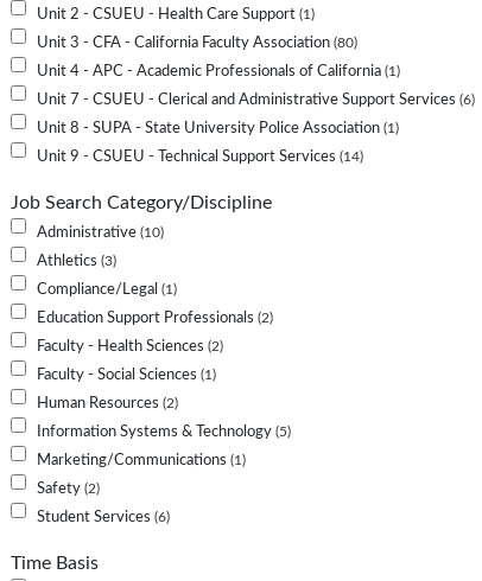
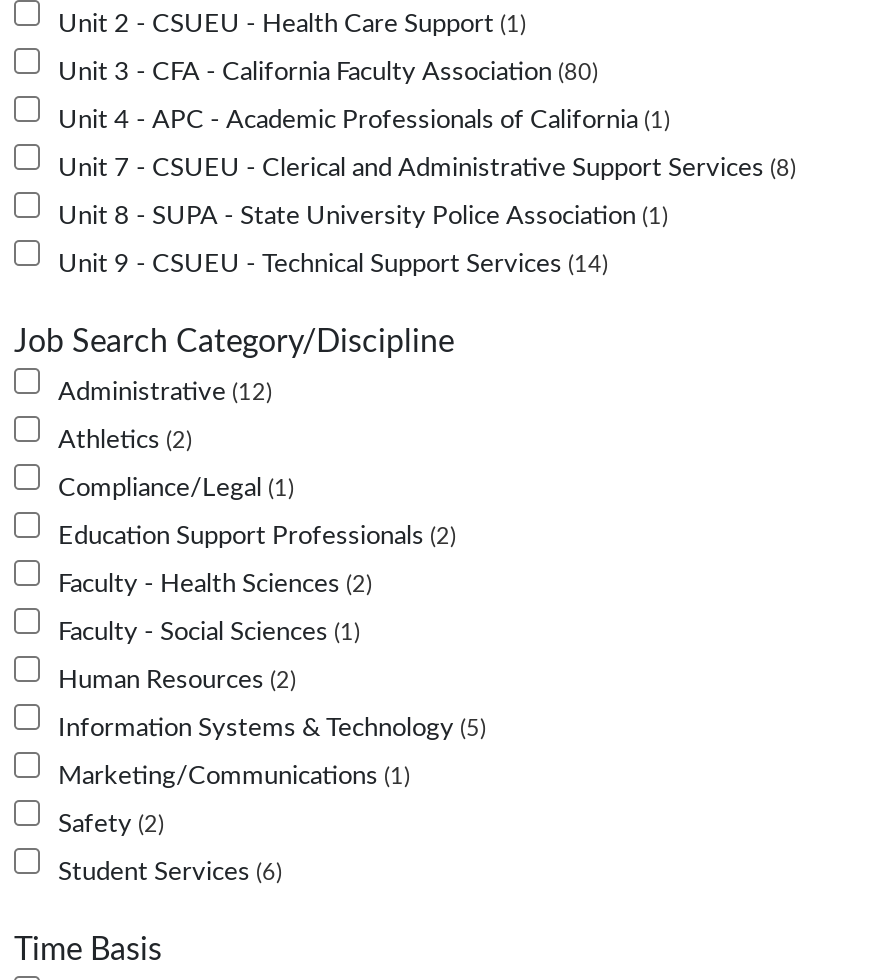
[37,93,471,108] Unit 7 - CSUEU - Clerical and Administrative Support Services 6 -> [58,157,790,183] Unit 7 - CSUEU - Clerical and Administrative Support Services 8
[37,226,160,241] Administrative 10 -> [58,381,266,407] Administrative 12
[37,254,113,270] Athletics 3 -> [58,429,186,455] Athletics 2

